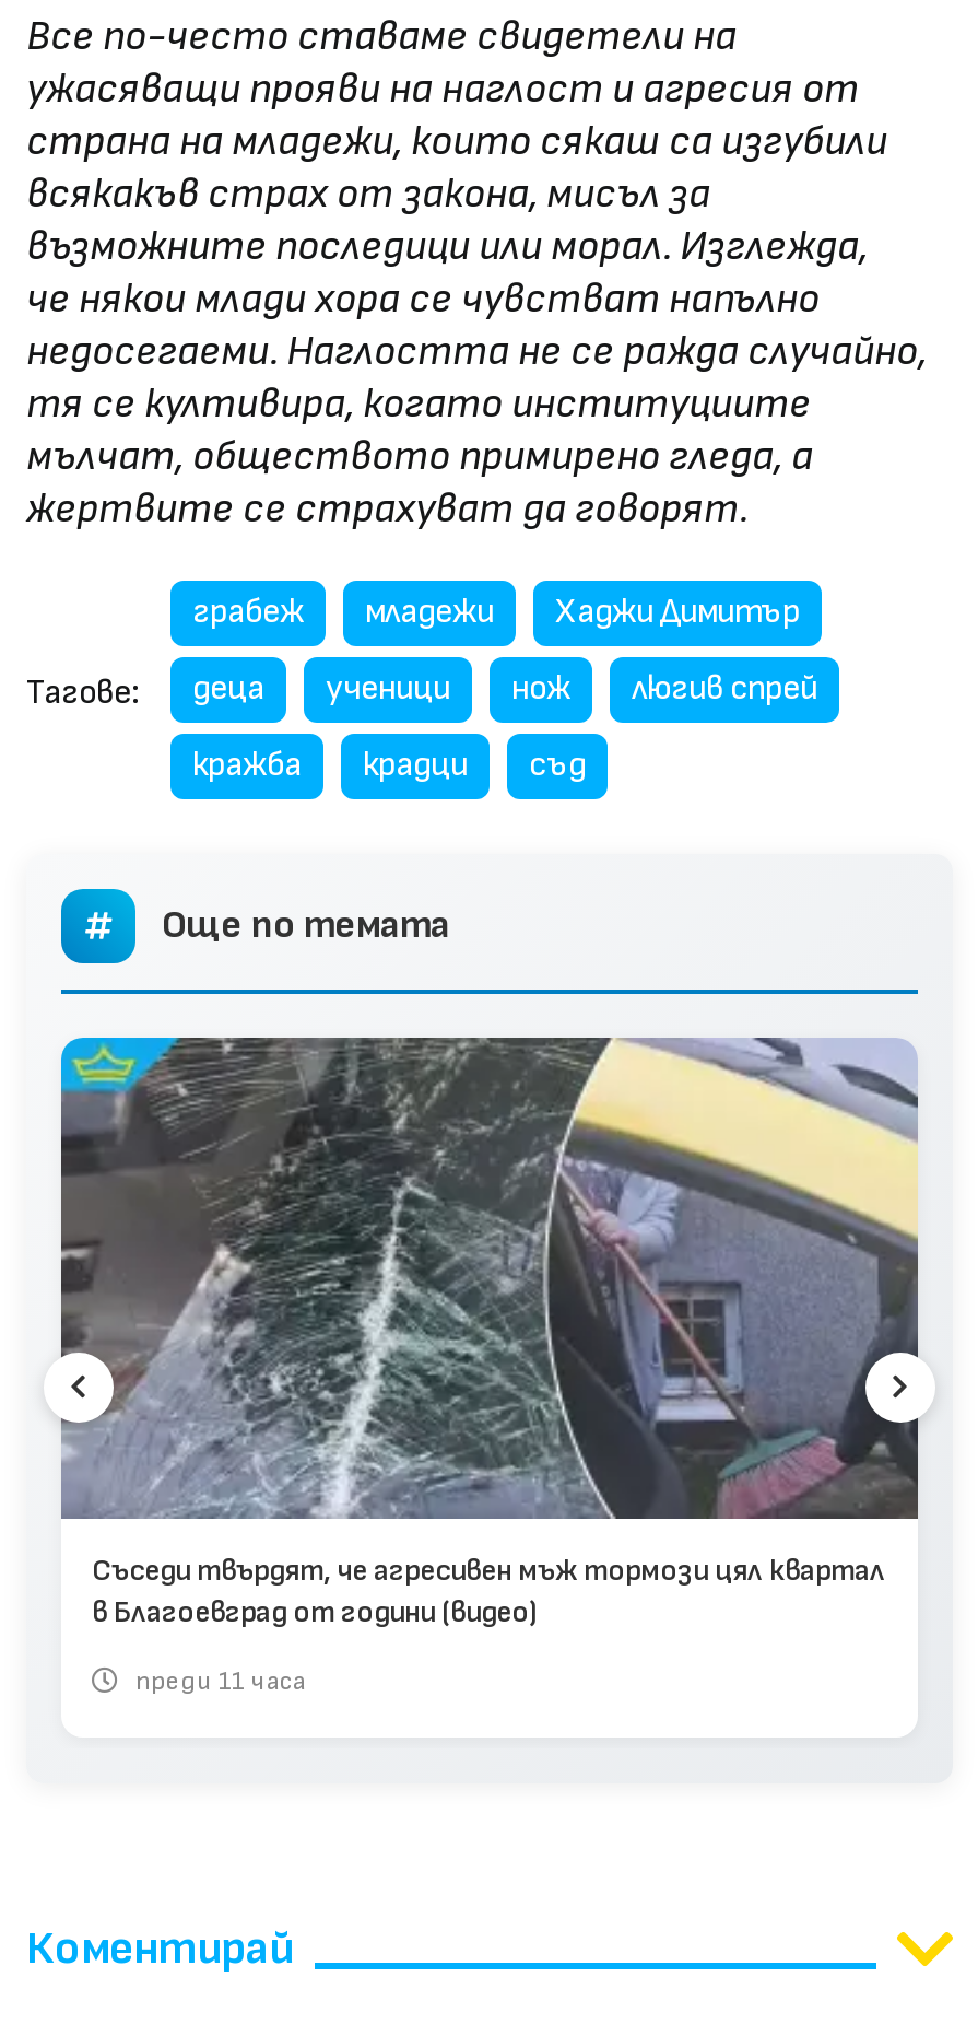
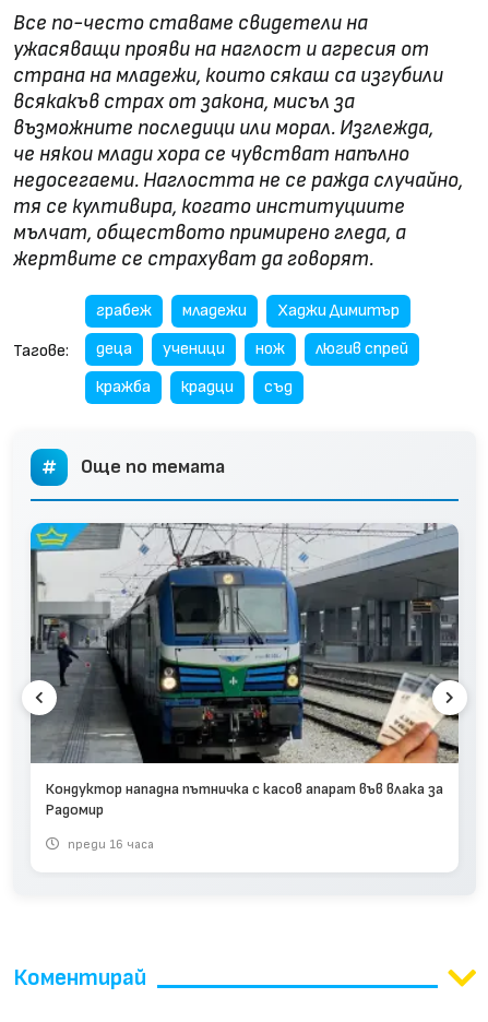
[61,1036,918,1630] [image] | Съседи твърдят, че агресивен мъж тормози цял квартал | в Благоевград от години (видео) -> [31,523,460,819] [image] | Кондуктор нападна пътничка с касов апарат във влака за | Радомир
[129,1665,306,1698] преди 11 часа -> [64,836,154,853] преди 16 часа

